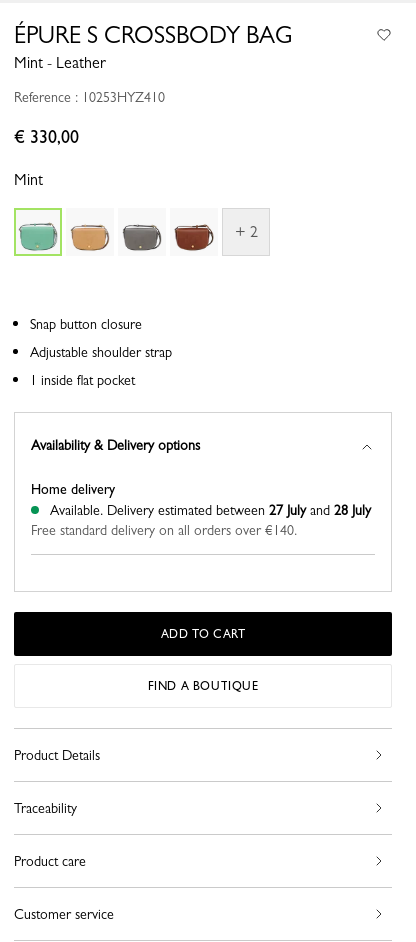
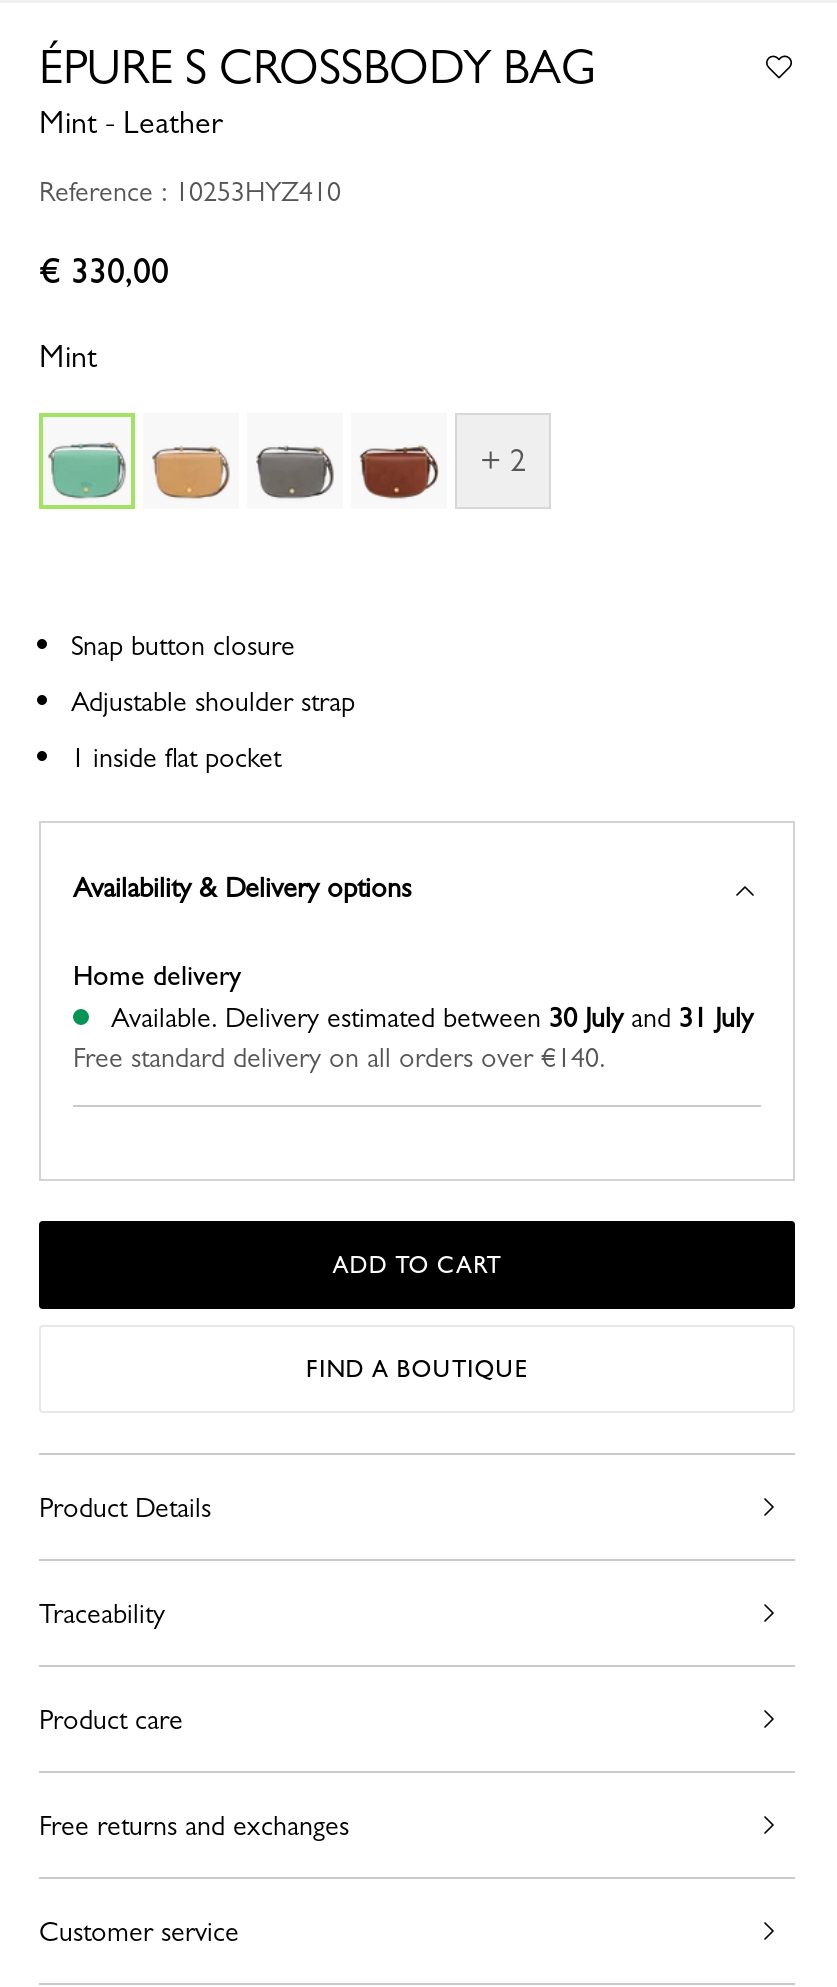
[50,502,371,518] Available. Delivery estimated between 27 July and 28 July -> [111,1002,753,1034] Available. Delivery estimated between 30 July and 31 July
none -> [39,1810,349,1842] Free returns and exchanges

